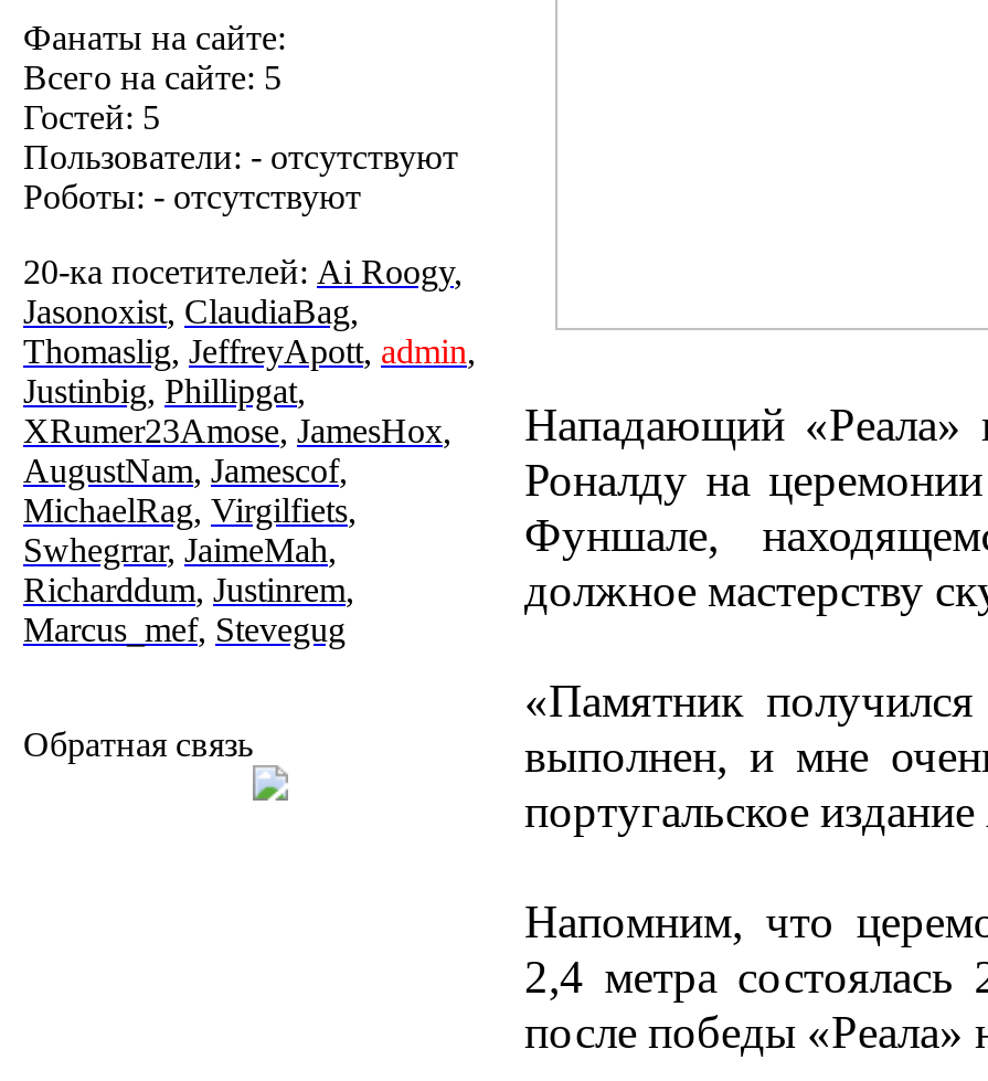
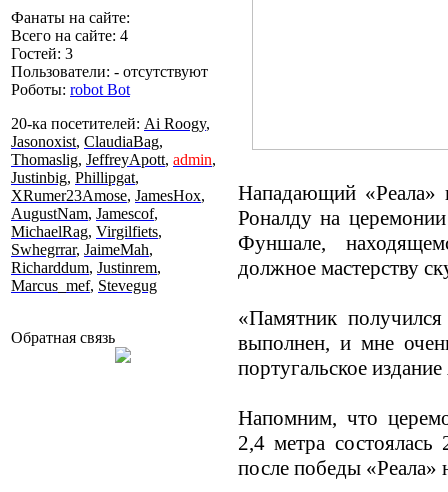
[23,59,281,96] Всего на сайте: 5 -> [11,27,128,44] Всего на сайте: 4
[23,98,160,136] Гостей: 5 -> [11,45,73,62] Гостей: 3
[23,178,361,215] Роботы: - отсутствуют -> [11,81,130,98] Роботы: robot Bot

